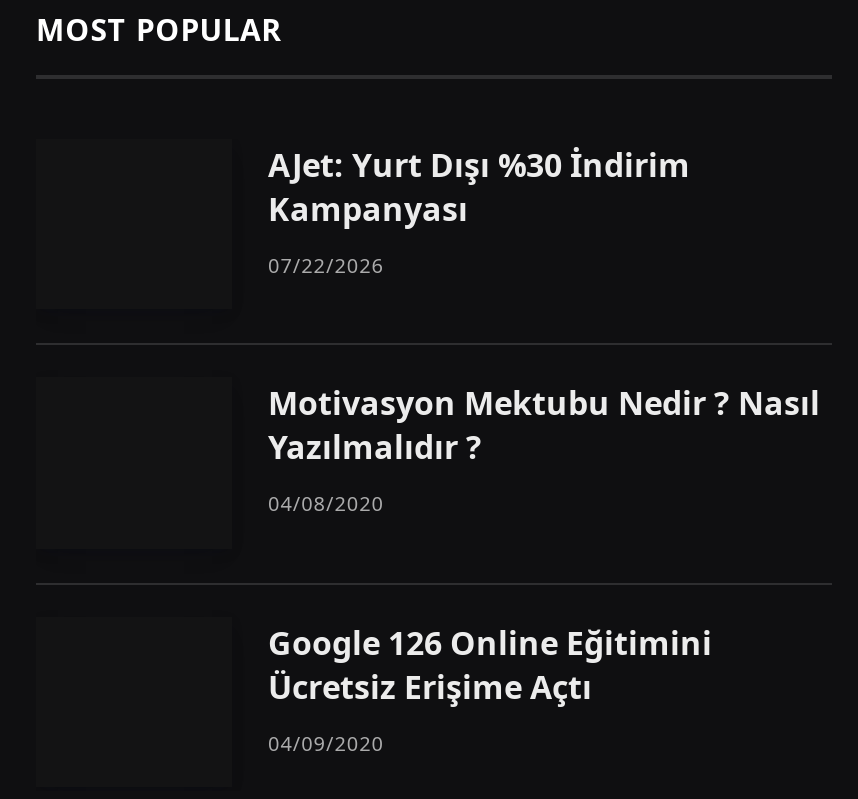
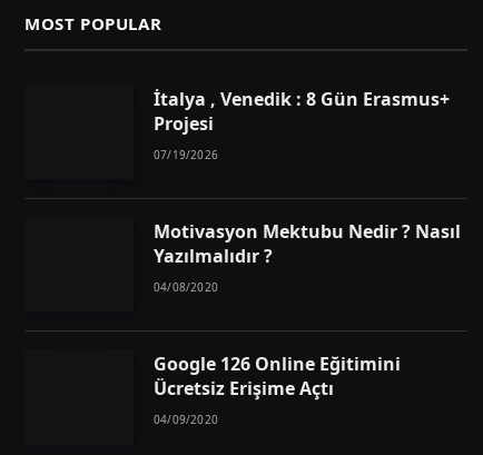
[268,143,690,231] AJet: Yurt Dışı %30 İndirim | Kampanyası -> [154,87,450,136] İtalya , Venedik : 8 Gün Erasmus+ | Projesi
[268,251,384,279] 07/22/2026 -> [154,147,218,162] 07/19/2026

